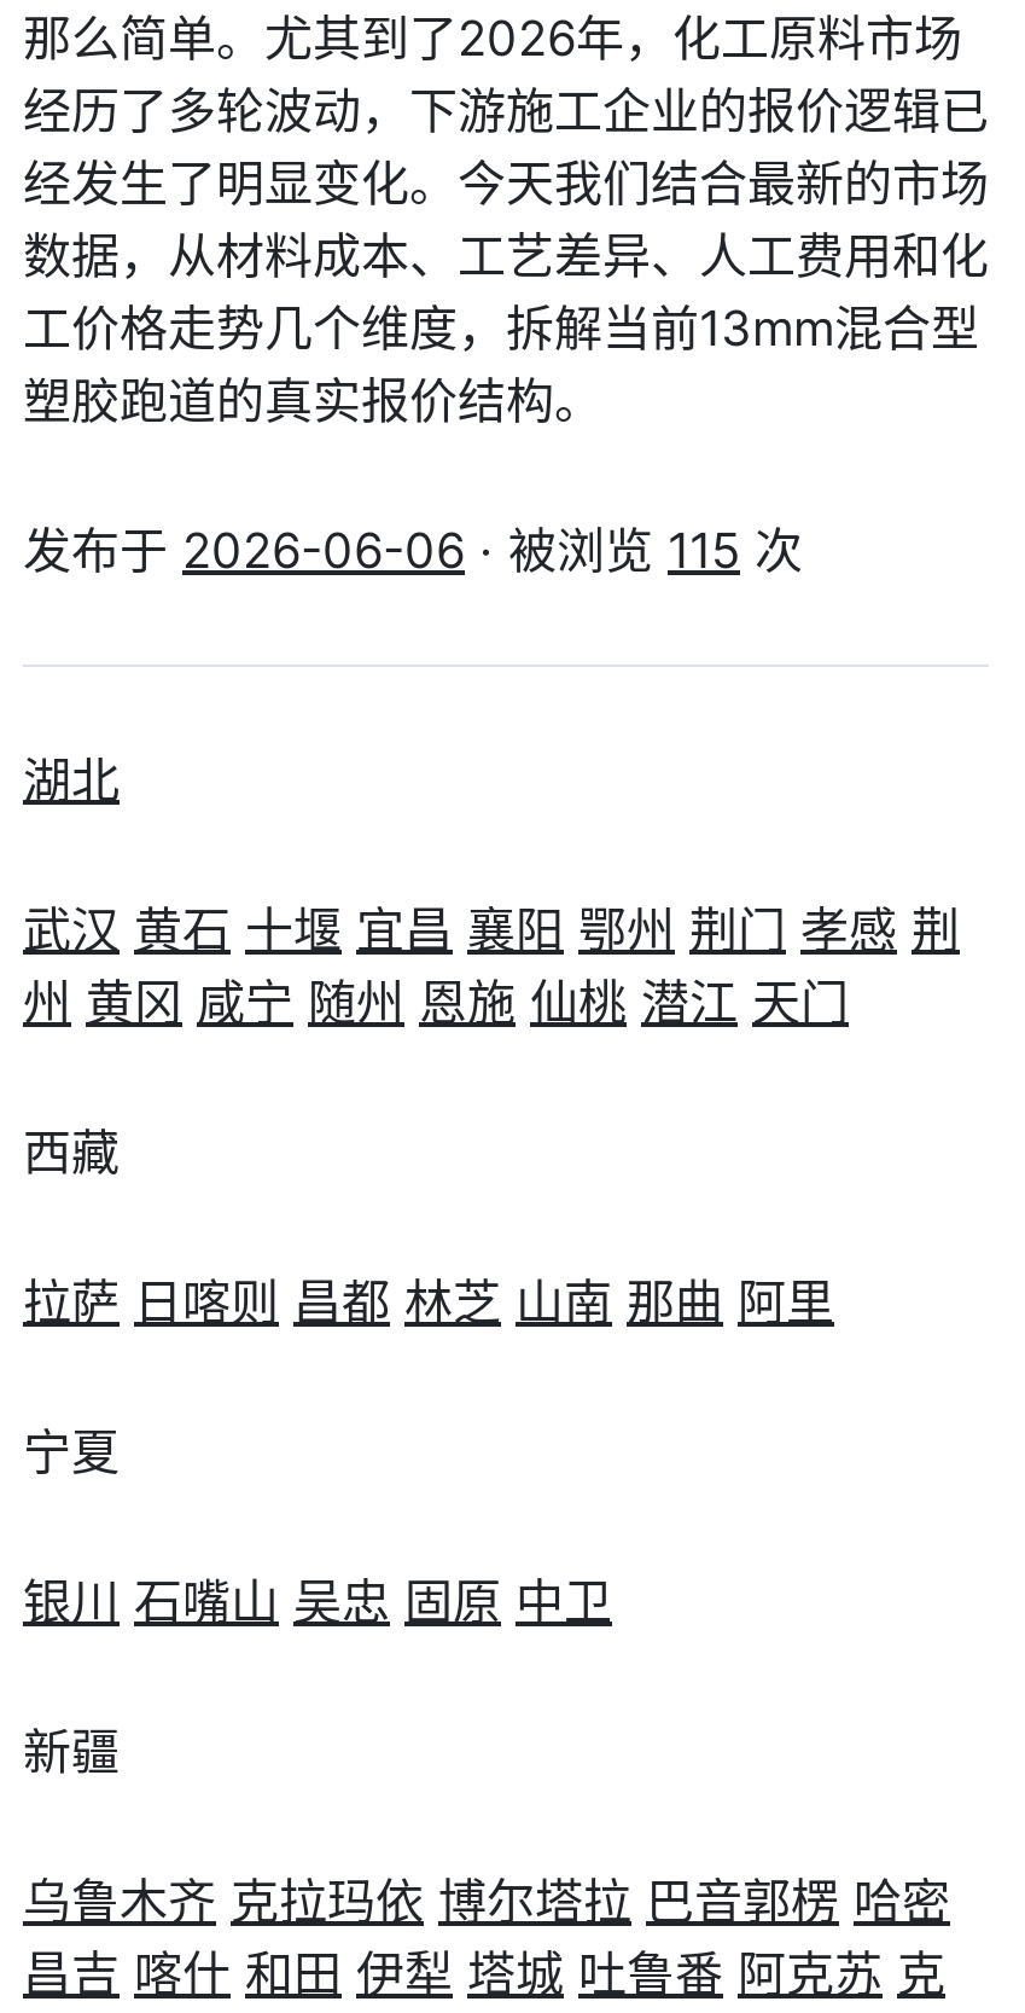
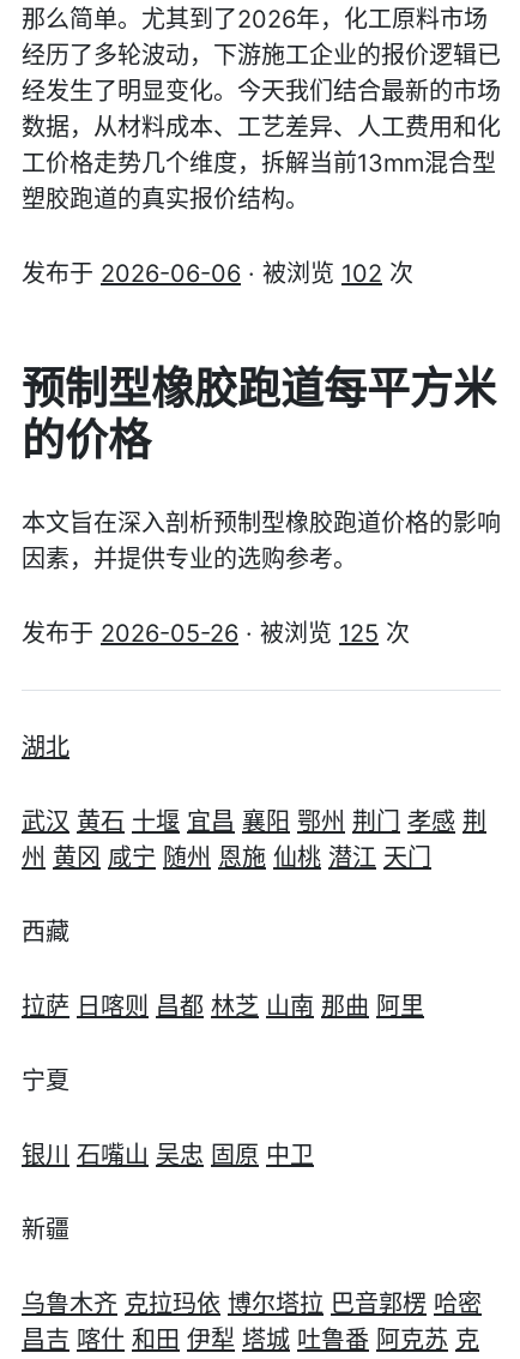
[23,522,803,580] 发布于2026-06-06 · 被浏览115次 -> [22,259,501,648] 发布于2026-06-06 · 被浏览102次 | 预制型橡胶跑道每平方米 | 的价格 | 本文旨在深入剖析预制型橡胶跑道价格的影响 | 因素，并提供专业的选购参考。 | 发布于2026-05-26 · 被浏览125次

